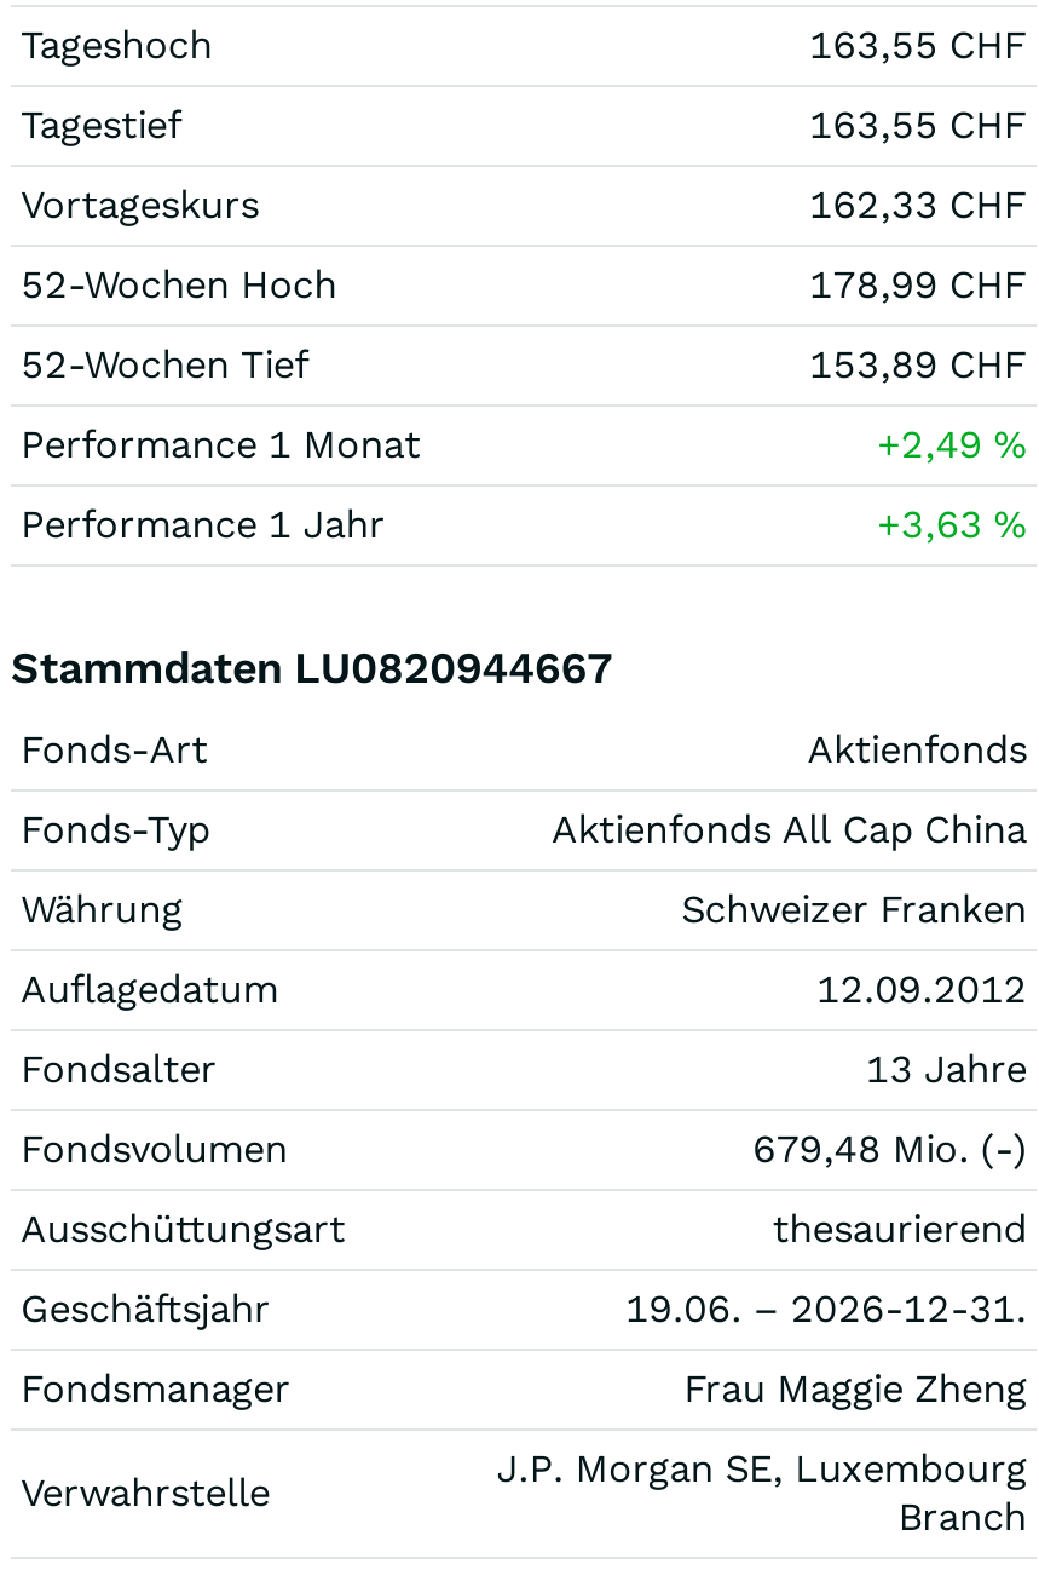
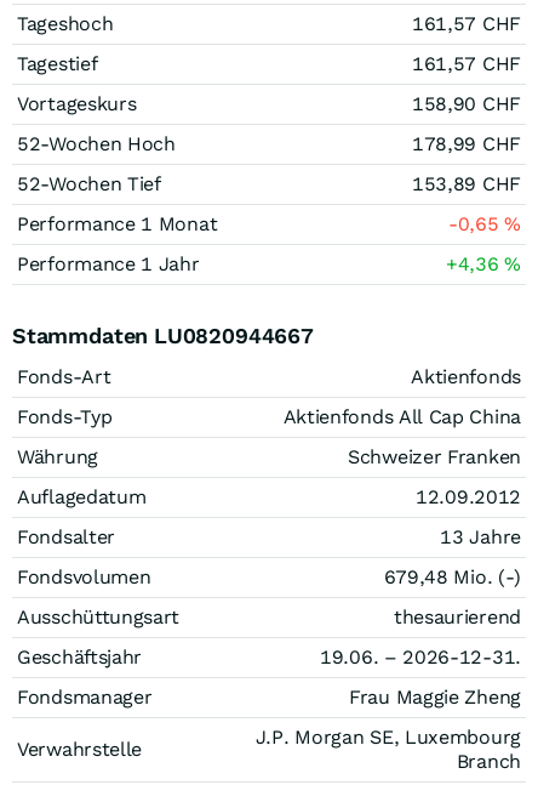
[809,22,1027,68] 163,55 CHF -> [412,12,521,35] 161,57 CHF
[809,102,1027,148] 163,55 CHF -> [412,52,521,75] 161,57 CHF
[809,182,1027,228] 162,33 CHF -> [412,92,521,115] 158,90 CHF
[877,421,1027,467] +2,49% -> [448,212,521,235] -0,65%
[877,501,1027,547] +3,63% -> [446,252,521,275] +4,36%

